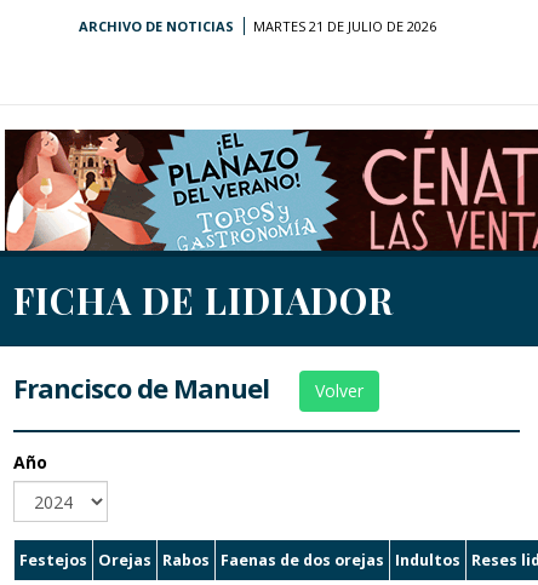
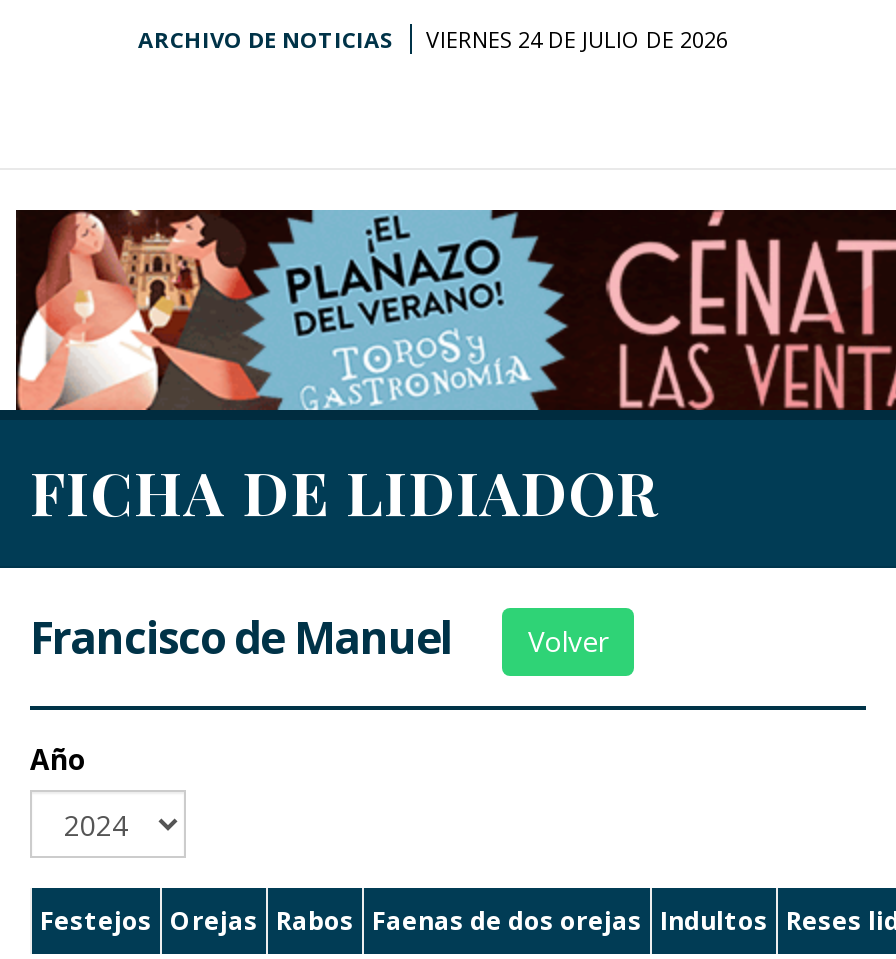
[253,17,436,35] MARTES 21 DE JULIO DE 2026 -> [426,24,728,54] VIERNES 24 DE JULIO DE 2026

